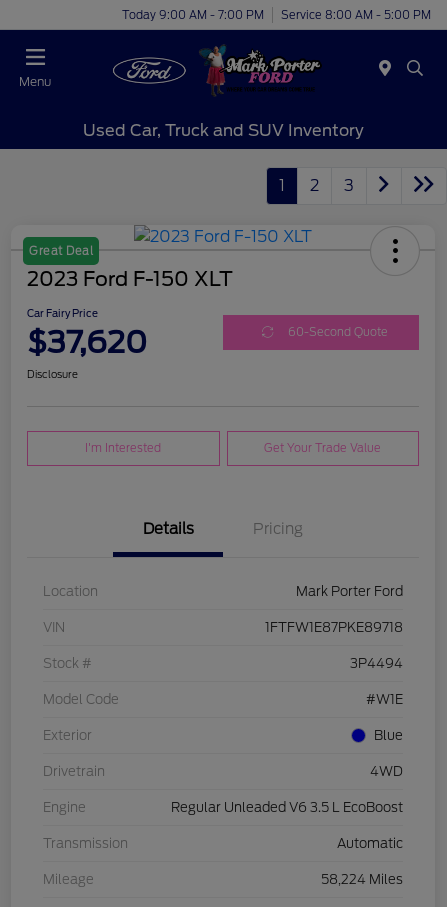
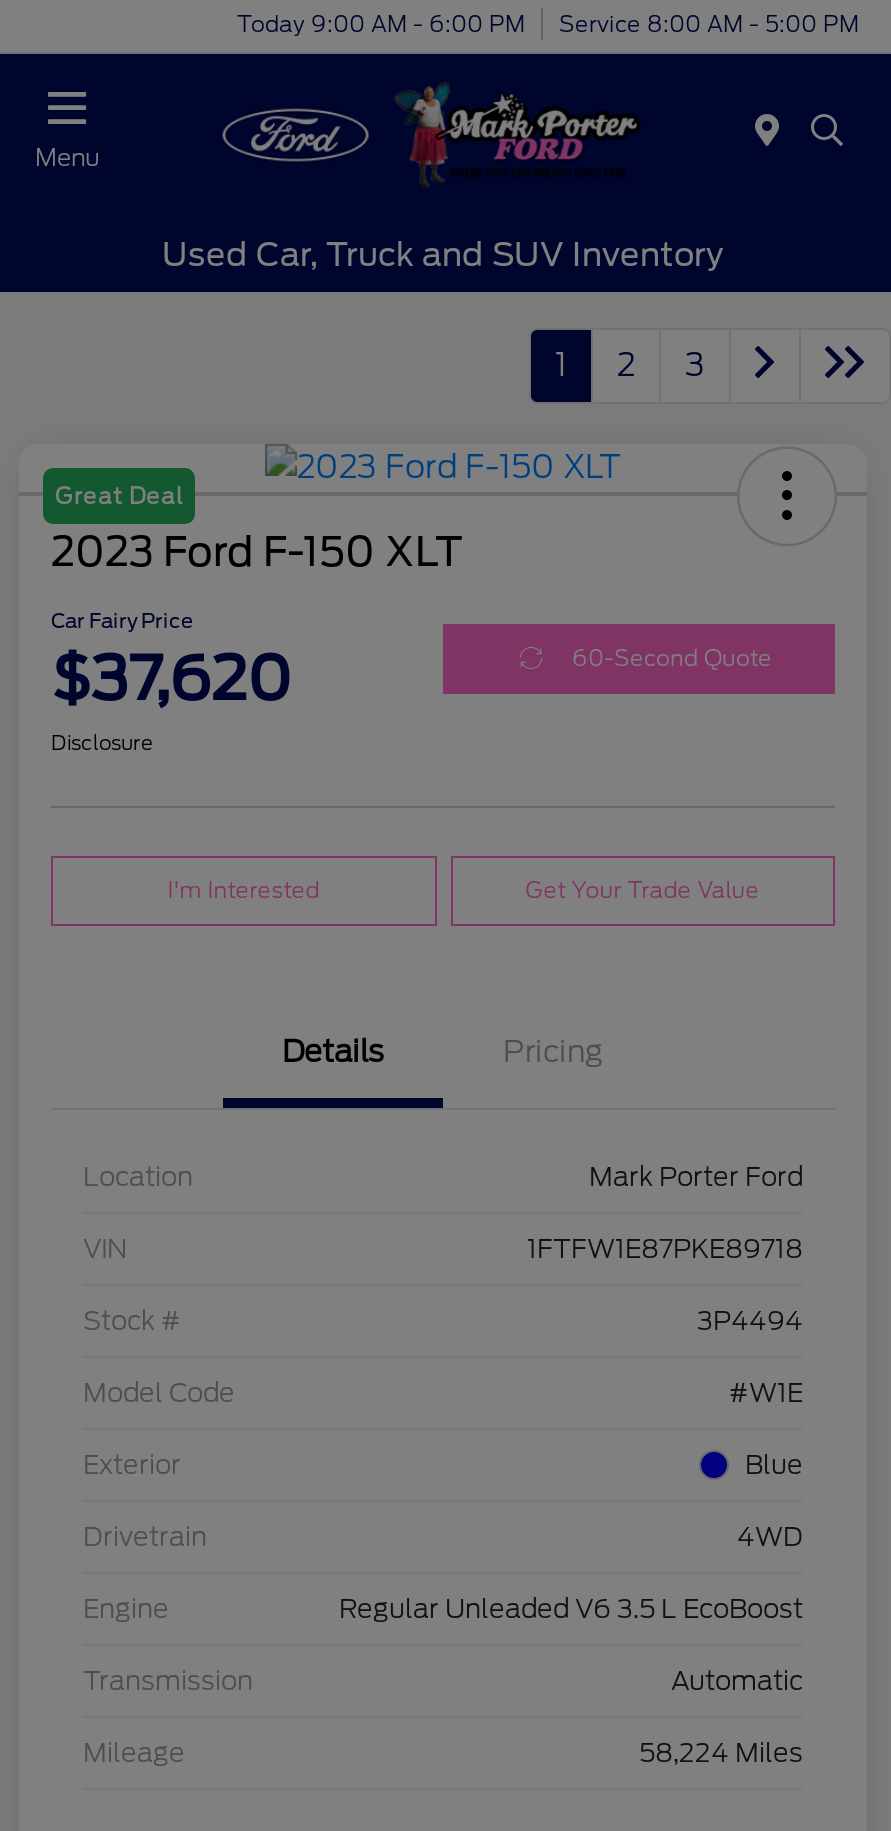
[122,7,431,21] Today 9:00 AM - 7:00 PM Service 8:00 AM - 5:00 PM -> [237,9,859,37] Today 9:00 AM - 6:00 PM Service 8:00 AM - 5:00 PM

